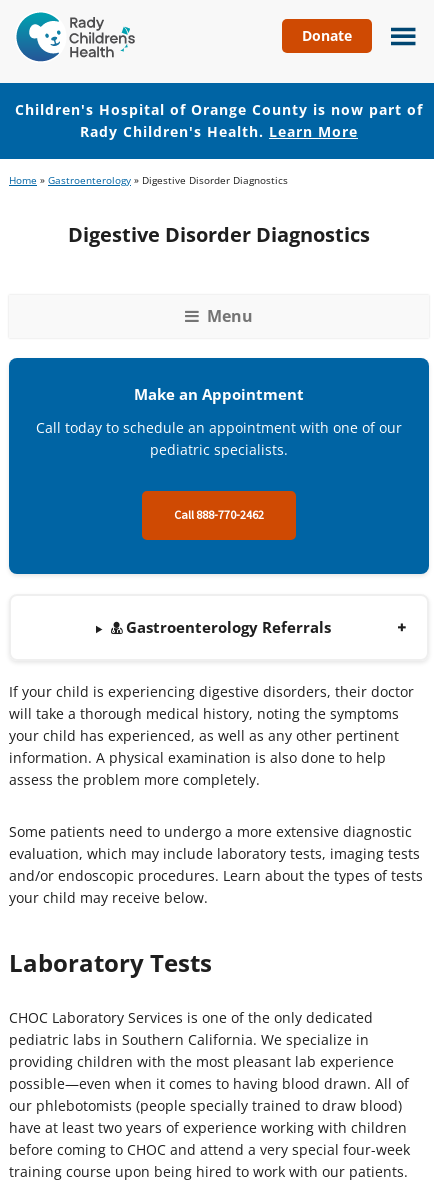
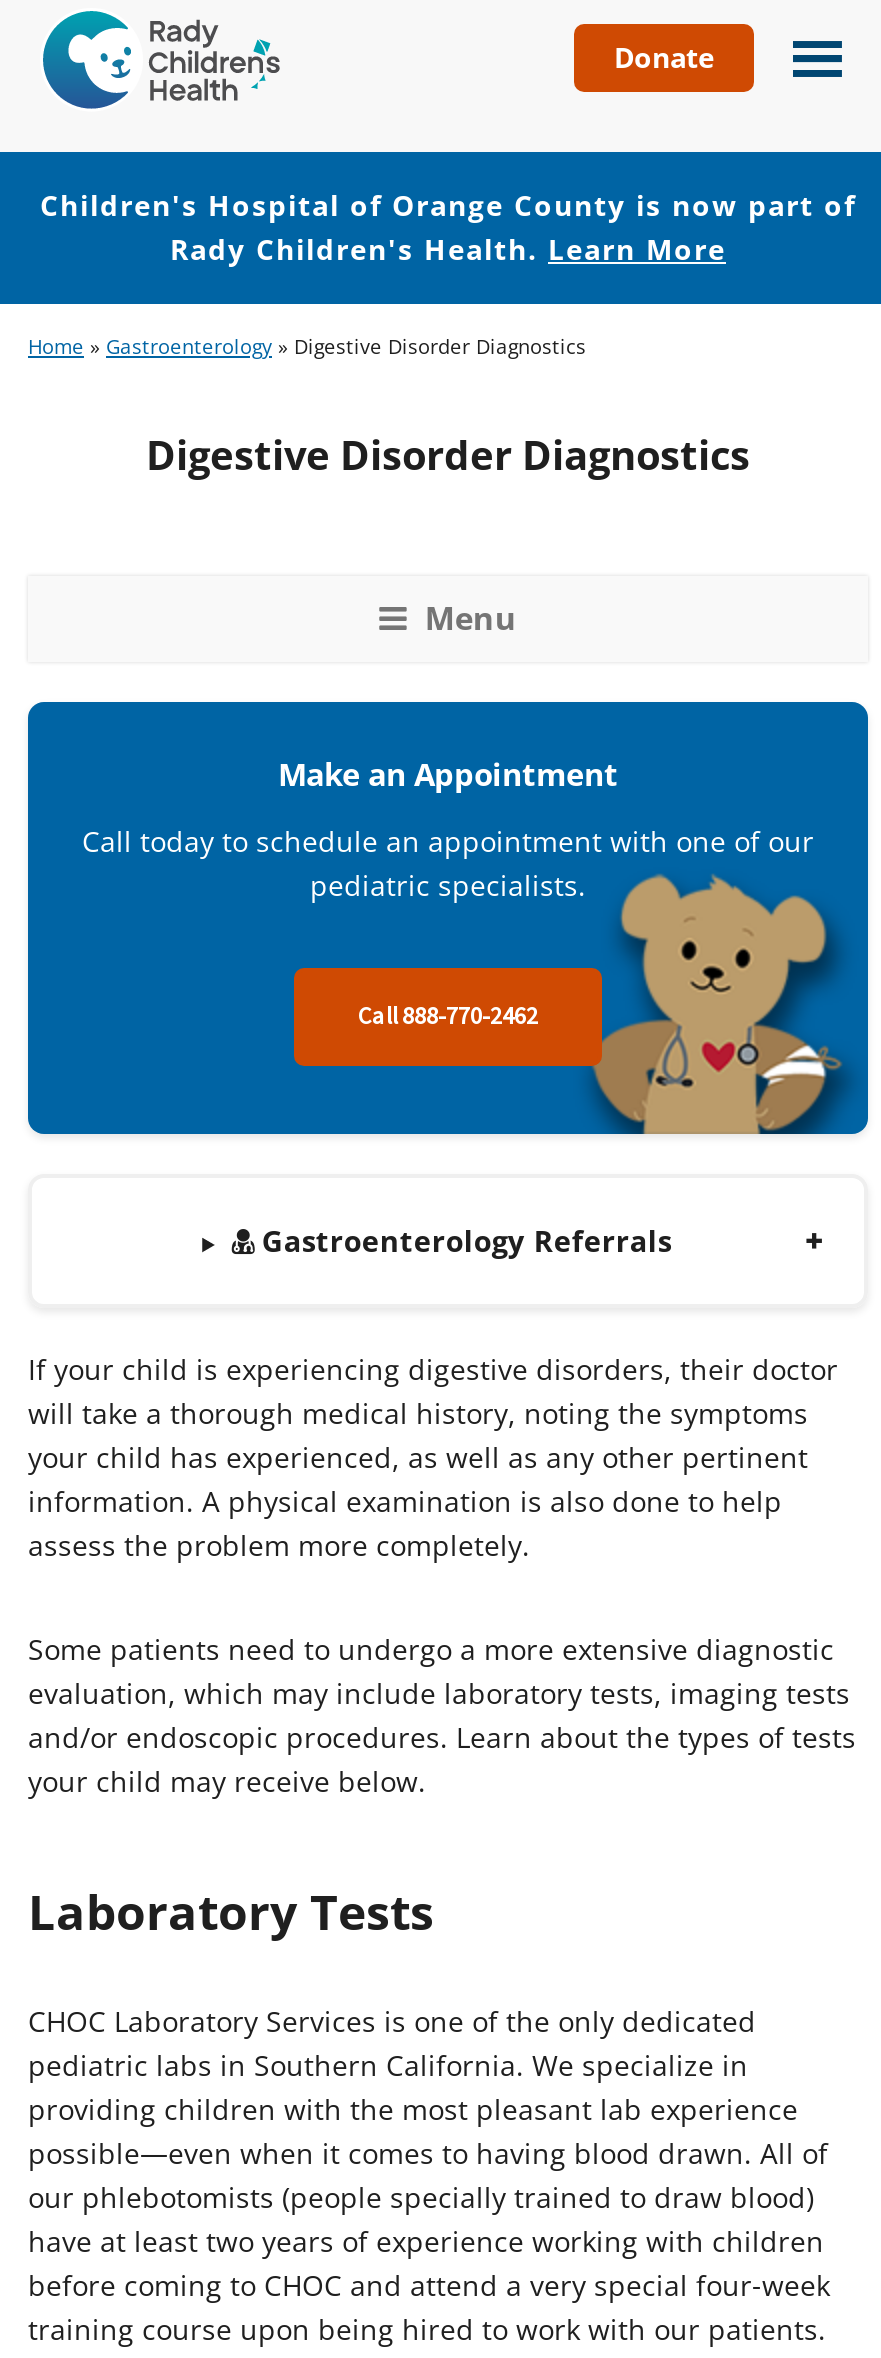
none -> [592,874,848,1136] [image]

